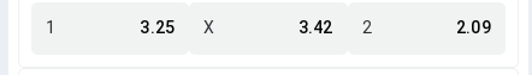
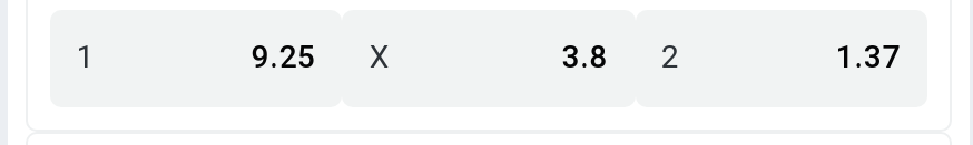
[140,18,215,37] 3.25 X -> [251,39,390,74] 9.25 X
[298,18,372,37] 3.42 2 -> [562,39,680,74] 3.8 2
[456,18,491,37] 2.09 -> [836,39,901,74] 1.37

